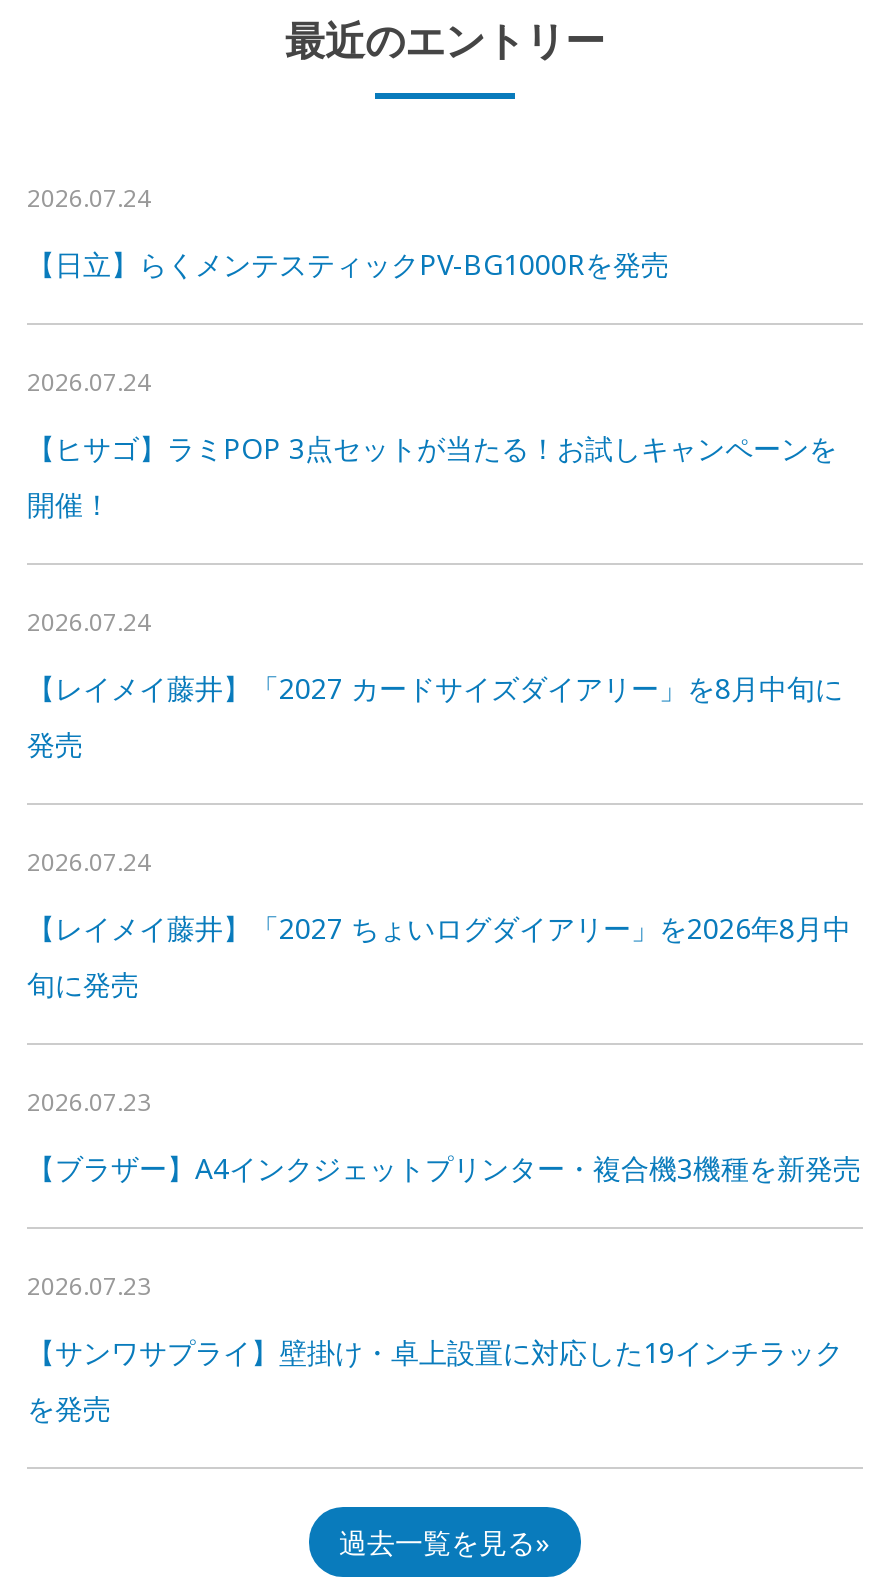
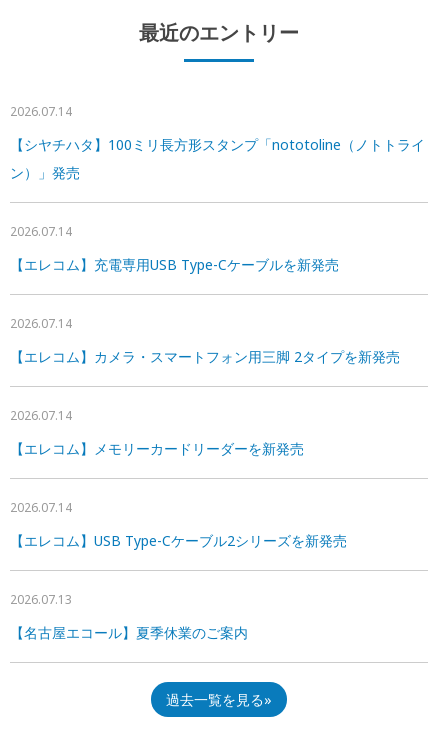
[27,181,861,1427] 2026.07.24 | 【日立】らくメンテスティックPV-BG1000Rを発売 | 2026.07.24 | 【ヒサゴ】ラミPOP 3点セットが当たる！お試しキャンペーンを | 開催！ | 2026.07.24 | 【レイメイ藤井】「2027 カードサイズダイアリー」を8月中旬に | 発売 | 2026.07.24 | 【レイメイ藤井】「2027 ちょいログダイアリー」を2026年8月中 | 旬に発売 | 2026.07.23 | 【ブラザー】A4インクジェットプリンター・複合機3機種を新発売 | 2026.07.23 | 【サンワサプライ】壁掛け・卓上設置に対応した19インチラック | を発売 -> [10,103,425,642] 2026.07.14 | 【シヤチハタ】100ミリ長方形スタンプ「nototoline（ノトトライ | ン）」発売 | 2026.07.14 | 【エレコム】充電専用USB Type-Cケーブルを新発売 | 2026.07.14 | 【エレコム】カメラ・スマートフォン用三脚 2タイプを新発売 | 2026.07.14 | 【エレコム】メモリーカードリーダーを新発売 | 2026.07.14 | 【エレコム】USB Type-Cケーブル2シリーズを新発売 | 2026.07.13 | 【名古屋エコール】夏季休業のご案内

